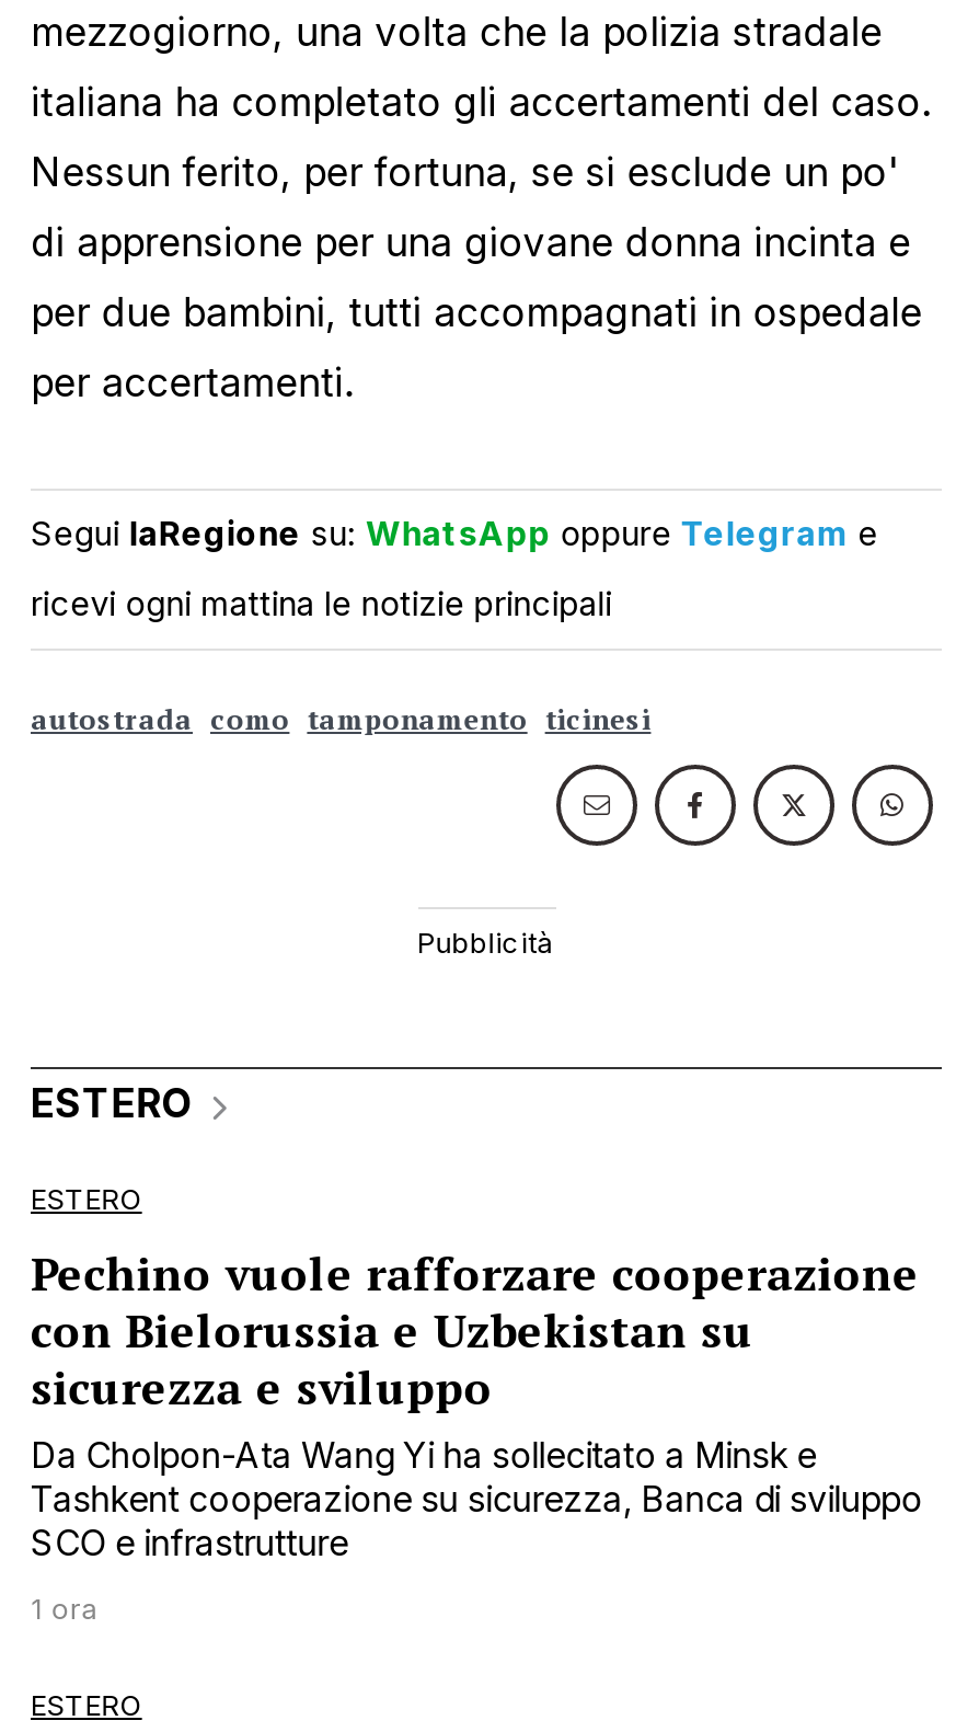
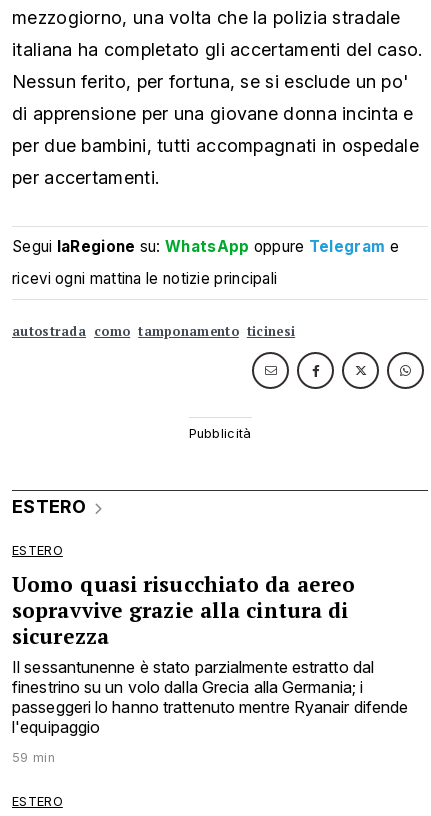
[31,1243,923,1565] Pechino vuole rafforzare cooperazione | con Bielorussia e Uzbekistan su | sicurezza e sviluppo | Da Cholpon-Ata Wang Yi ha sollecitato a Minsk e | Tashkent cooperazione su sicurezza, Banca di sviluppo | SCO e infrastrutture -> [12,570,408,737] Uomo quasi risucchiato da aereo | sopravvive grazie alla cintura di | sicurezza | Il sessantunenne è stato parzialmente estratto dal | finestrino su un volo dalla Grecia alla Germania; i | passeggeri lo hanno trattenuto mentre Ryanair difende | l'equipaggio
[31,1594,100,1627] 1 ora -> [12,750,55,765] 59 min

